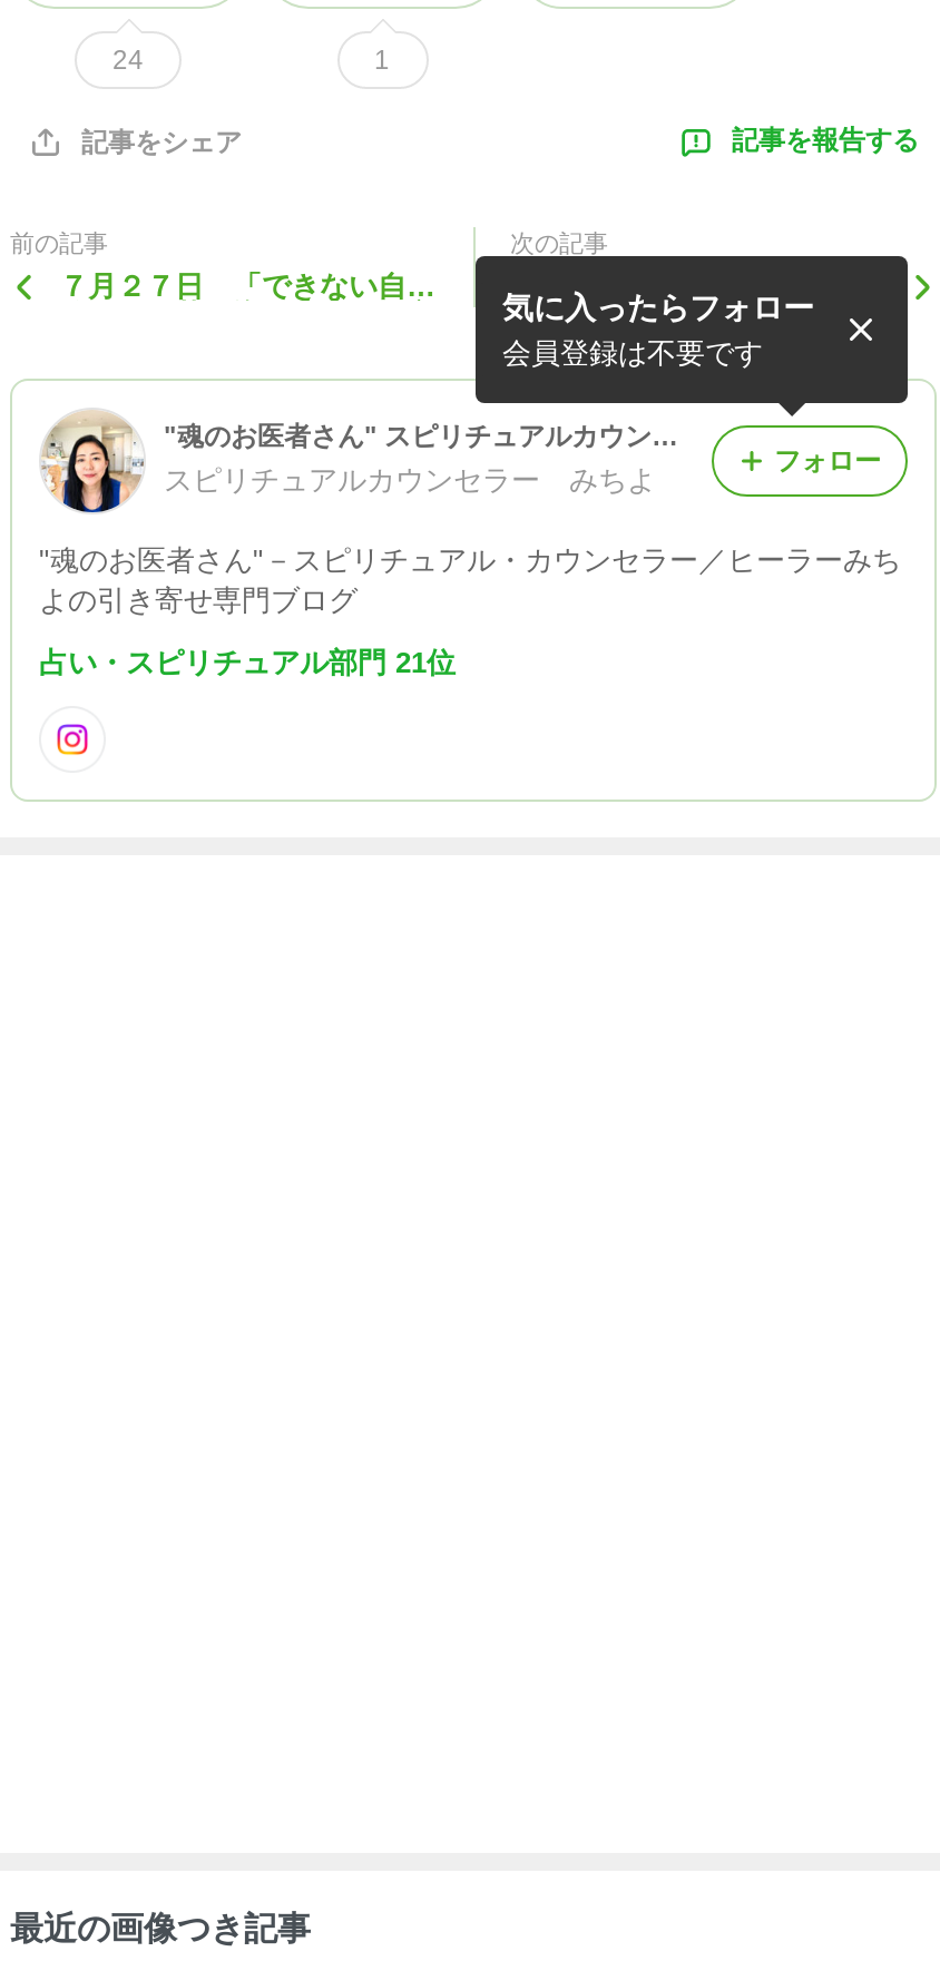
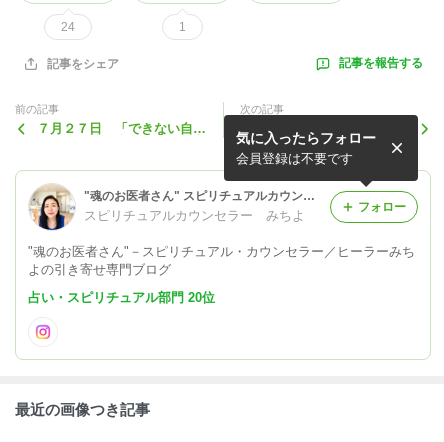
[39,645,456,679] 占い・スピリチュアル部門 21位 -> [28,290,215,305] 占い・スピリチュアル部門 20位

